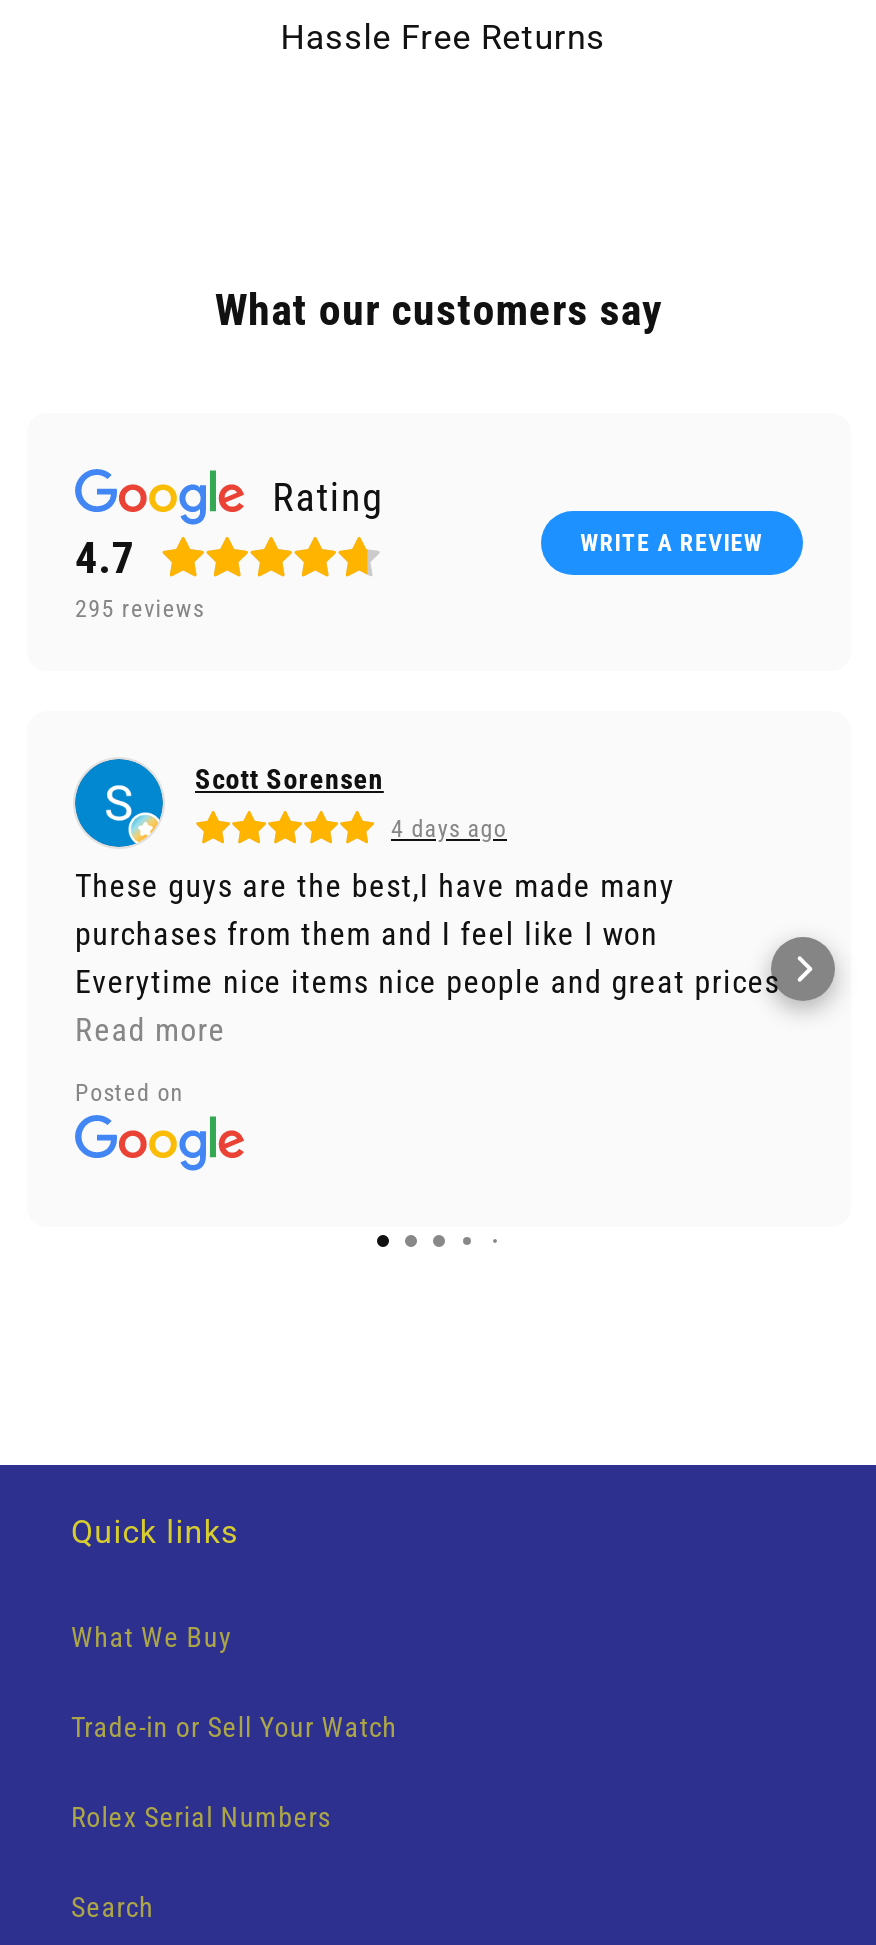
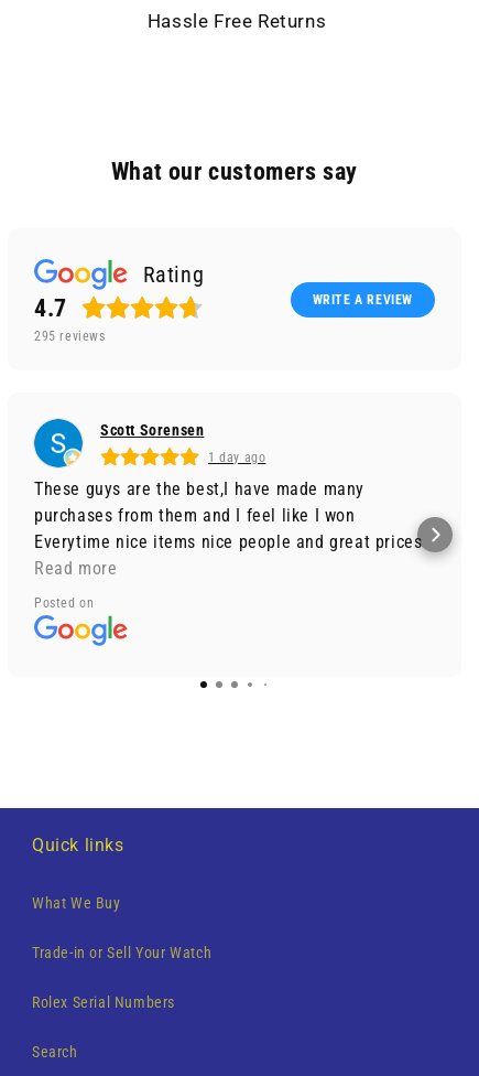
[391,814,507,842] 4 days ago -> [208,449,266,465] 1 day ago

